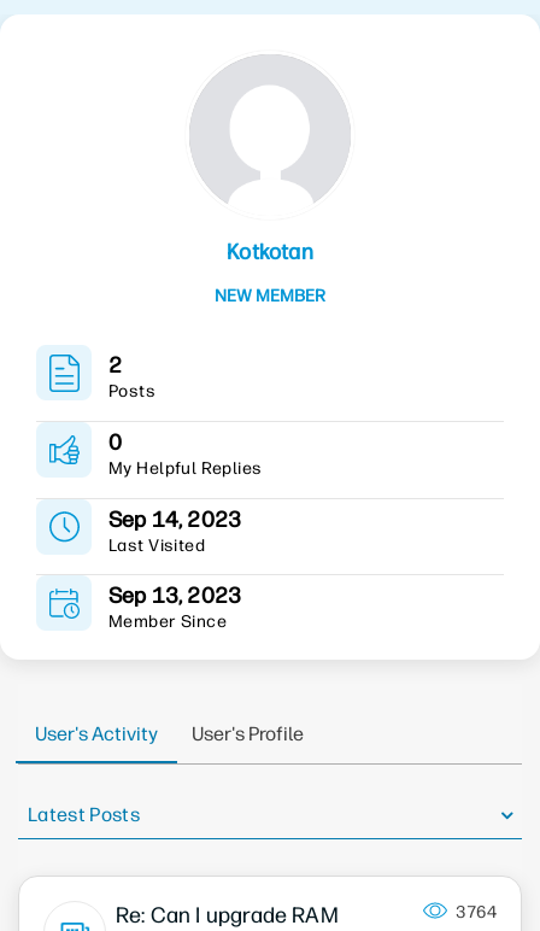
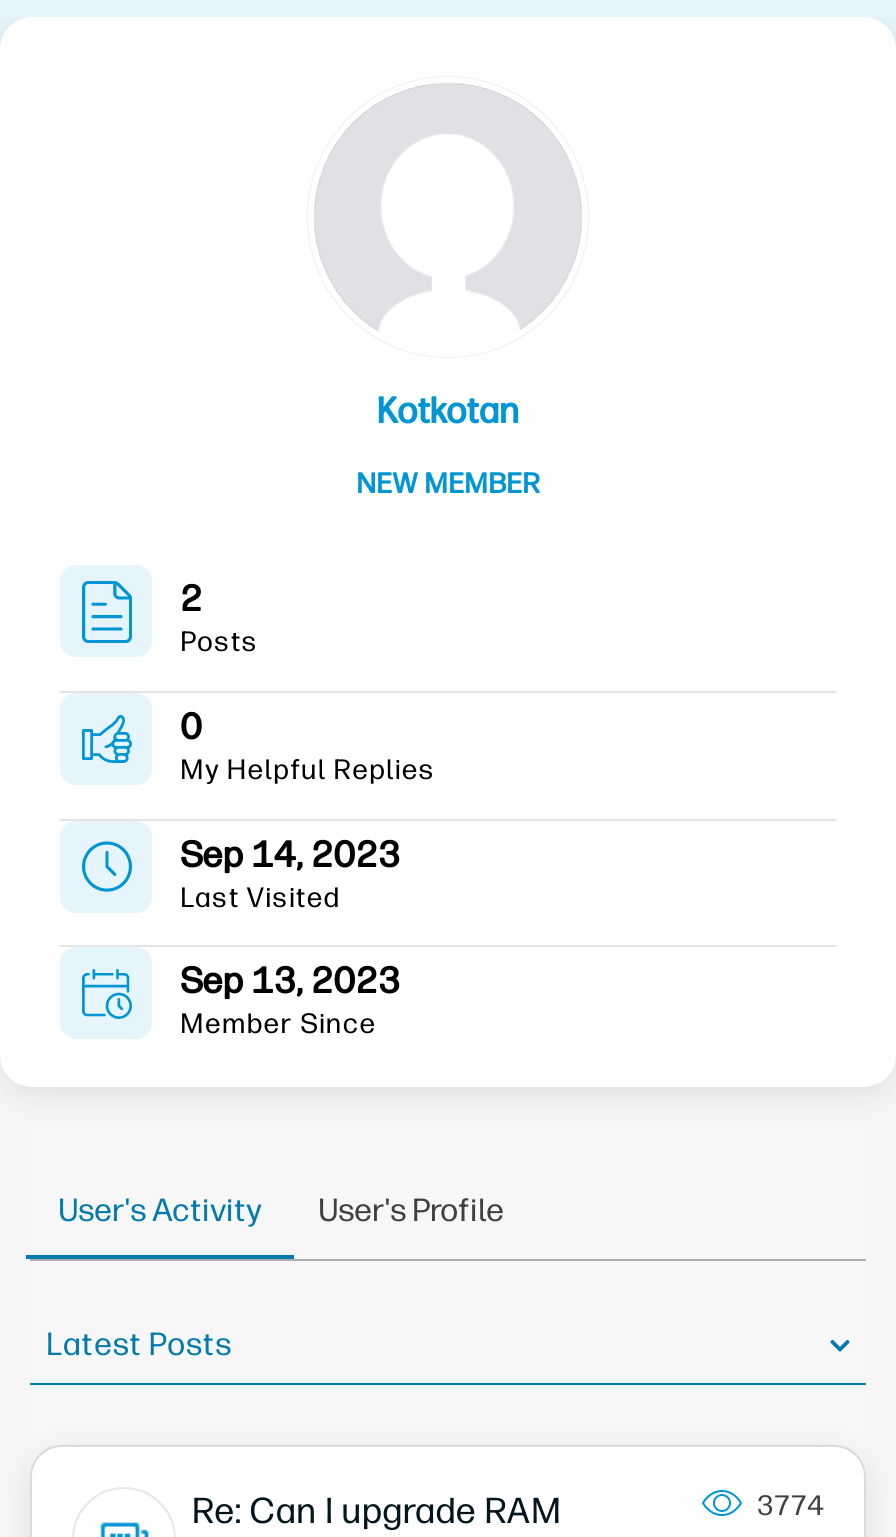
[456,902,497,923] 3764 -> [757,1489,824,1523] 3774

